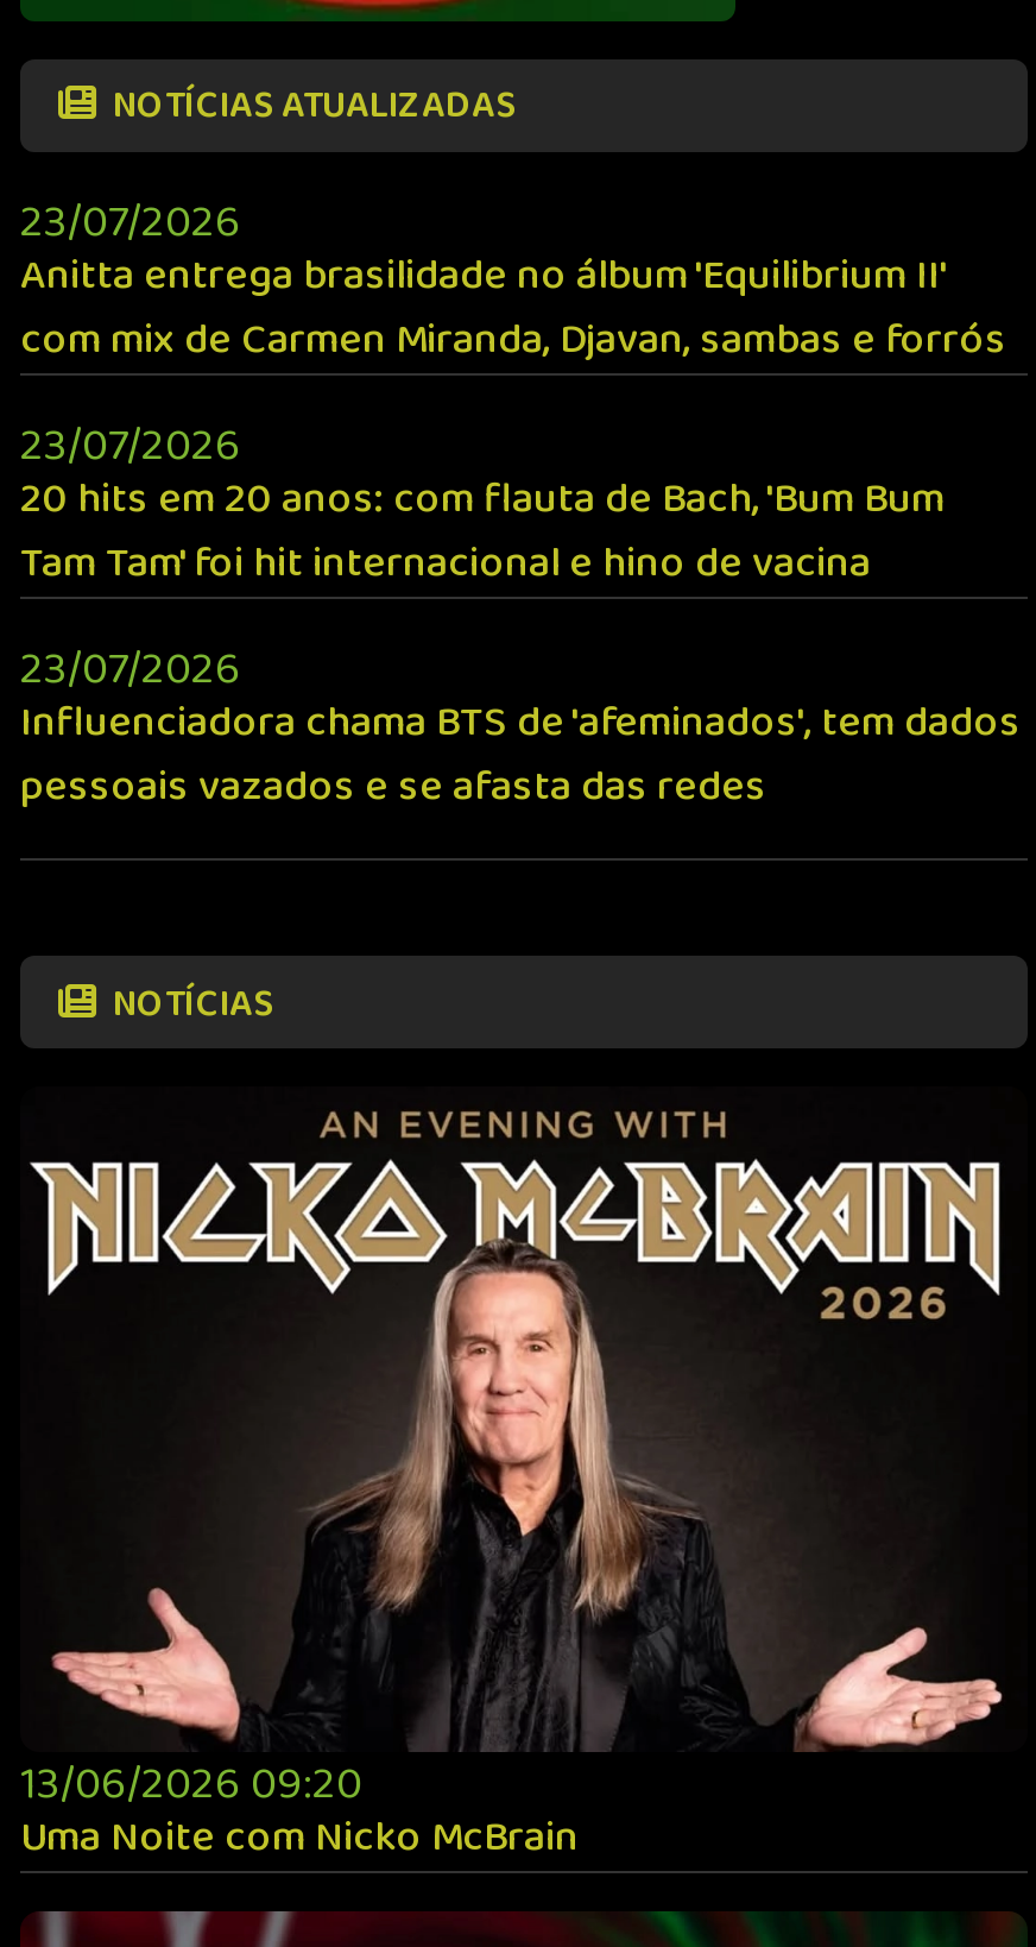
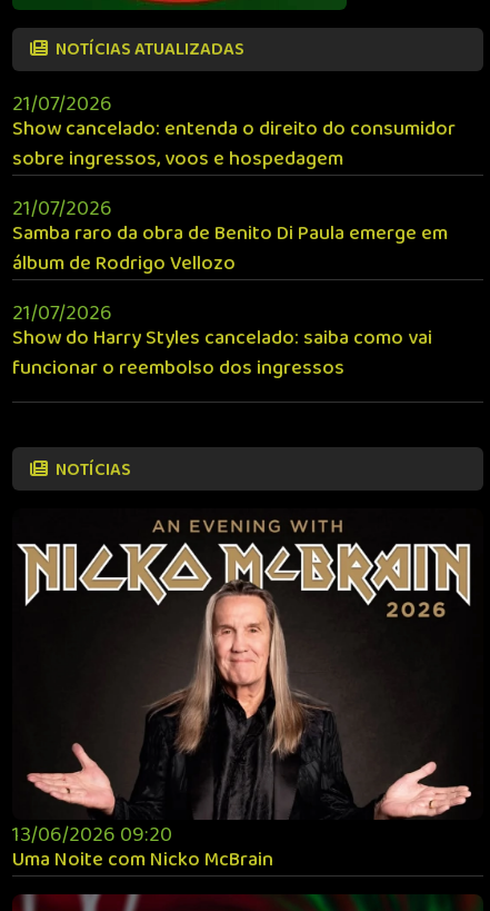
[20,185,1006,373] 23/07/2026 | Anitta entrega brasilidade no álbum 'Equilibrium II' | com mix de Carmen Miranda, Djavan, sambas e forrós -> [12,87,456,175] 21/07/2026 | Show cancelado: entenda o direito do consumidor | sobre ingressos, voos e hospedagem
[20,409,945,597] 23/07/2026 | 20 hits em 20 anos: com flauta de Bach, 'Bum Bum | Tam Tam' foi hit internacional e hino de vacina -> [12,191,448,279] 21/07/2026 | Samba raro da obra de Benito Di Paula emerge em | álbum de Rodrigo Vellozo
[20,632,1021,820] 23/07/2026 | Influenciadora chama BTS de 'afeminados', tem dados | pessoais vazados e se afasta das redes -> [12,296,432,384] 21/07/2026 | Show do Harry Styles cancelado: saiba como vai | funcionar o reembolso dos ingressos

